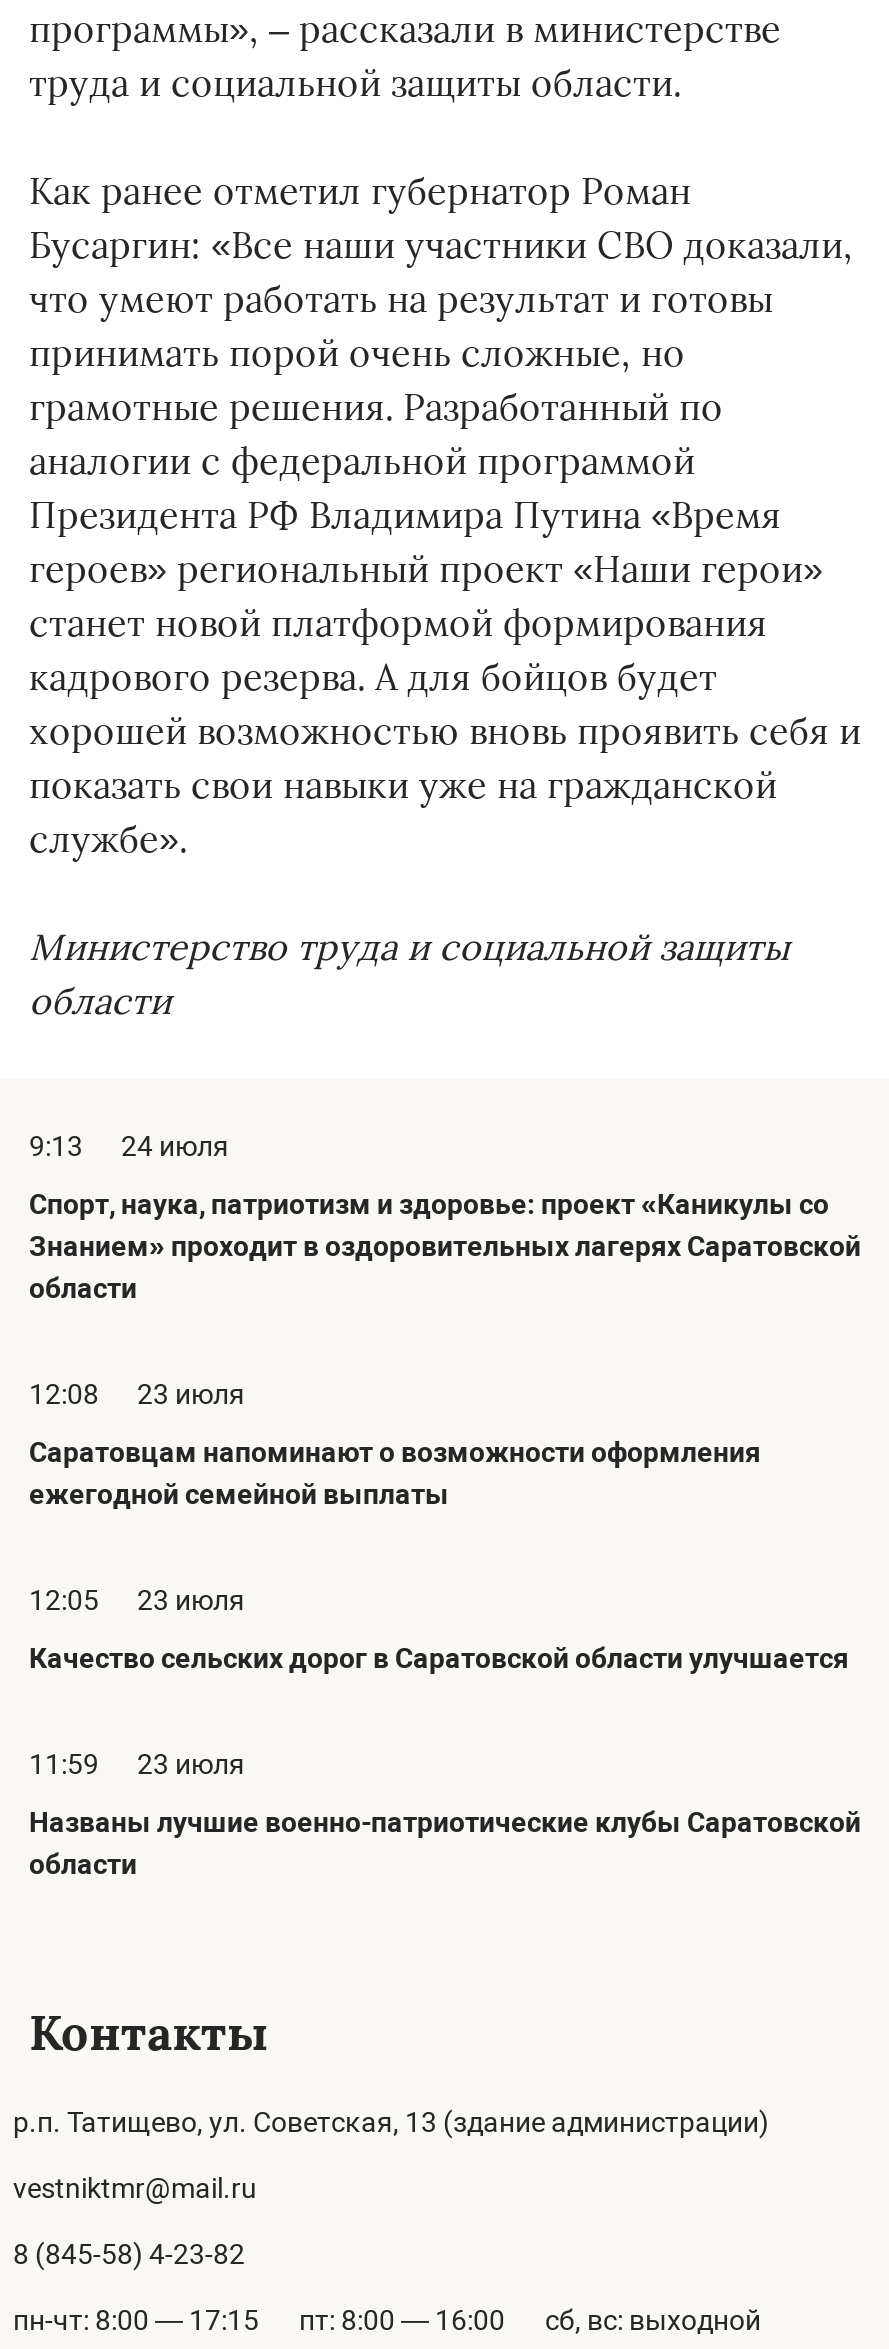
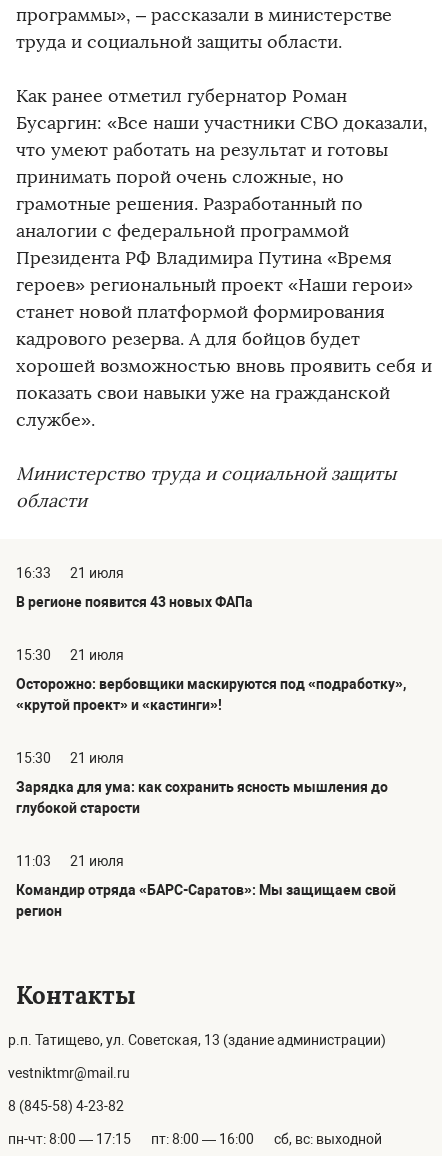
[29,1130,229,1162] 9:13 | 24 июля -> [16,565,124,581] 16:33 | 21 июля
[29,1188,861,1304] Спорт, наука, патриотизм и здоровье: проект «Каникулы со | Знанием» проходит в оздоровительных лагерях Саратовской | области -> [16,594,253,610] В регионе появится 43 новых ФАПа
[29,1378,245,1410] 12:08 | 23 июля -> [16,647,124,663] 15:30 | 21 июля
[29,1436,761,1510] Саратовцам напоминают о возможности оформления | ежегодной семейной выплаты -> [16,676,406,713] Осторожно: вербовщики маскируются под «подработку», | «крутой проект» и «кастинги»!
[29,1584,245,1616] 12:05 | 23 июля -> [16,750,124,766] 15:30 | 21 июля
[29,1642,849,1674] Качество сельских дорог в Саратовской области улучшается -> [16,779,388,816] Зарядка для ума: как сохранить ясность мышления до | глубокой старости
[29,1748,245,1780] 11:59 | 23 июля -> [16,853,124,869] 11:03 | 21 июля
[29,1806,861,1880] Названы лучшие военно-патриотические клубы Саратовской | области -> [16,882,396,919] Командир отряда «БАРС-Саратов»: Мы защищаем свой | регион

